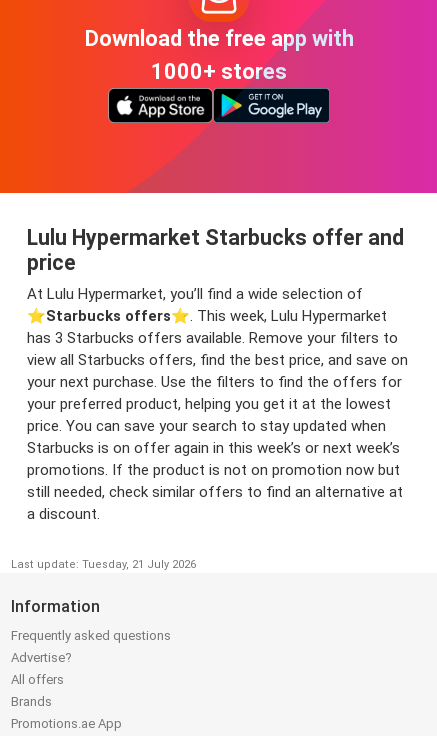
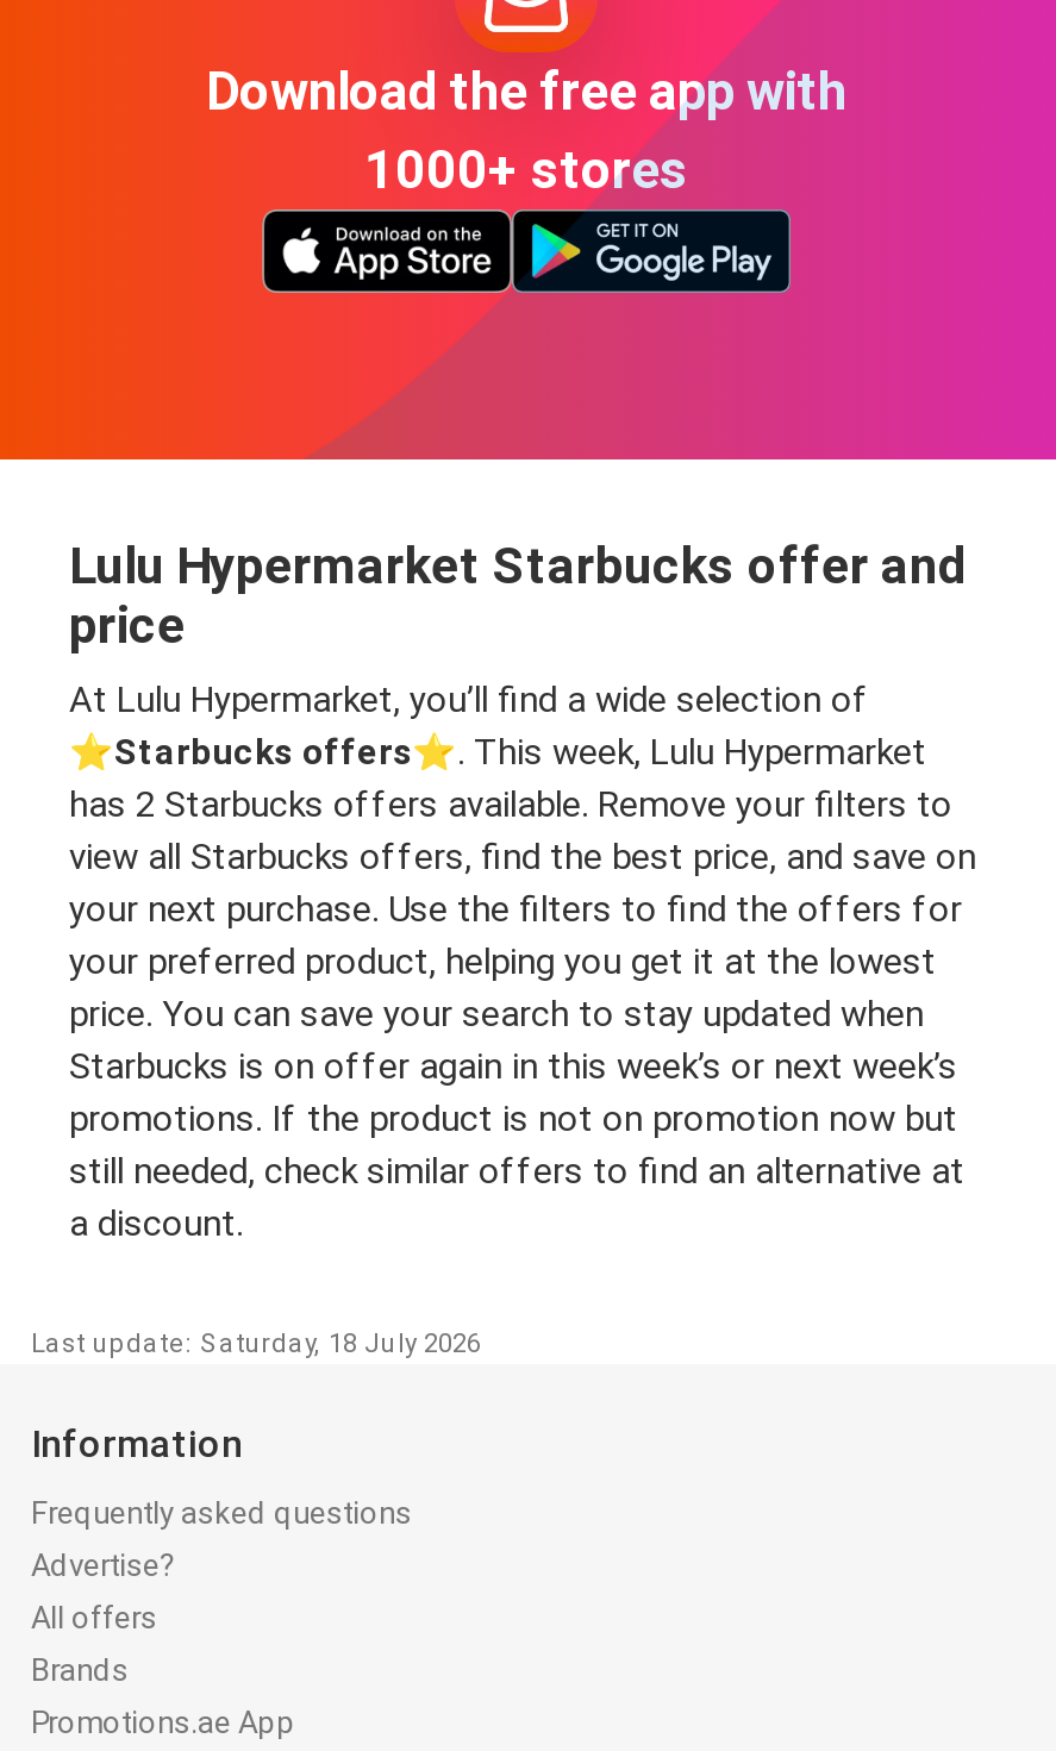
[27,329,398,347] has 3 Starbucks offers available. Remove your filters to -> [69,782,952,825] has 2 Starbucks offers available. Remove your filters to
[11,558,196,571] Last update: Tuesday, 21 July 2026 -> [31,1327,481,1358] Last update: Saturday, 18 July 2026

